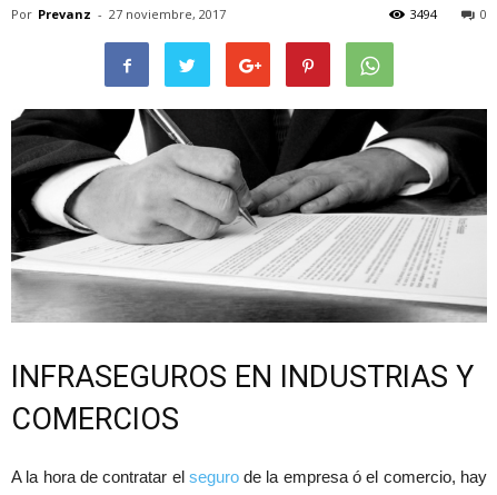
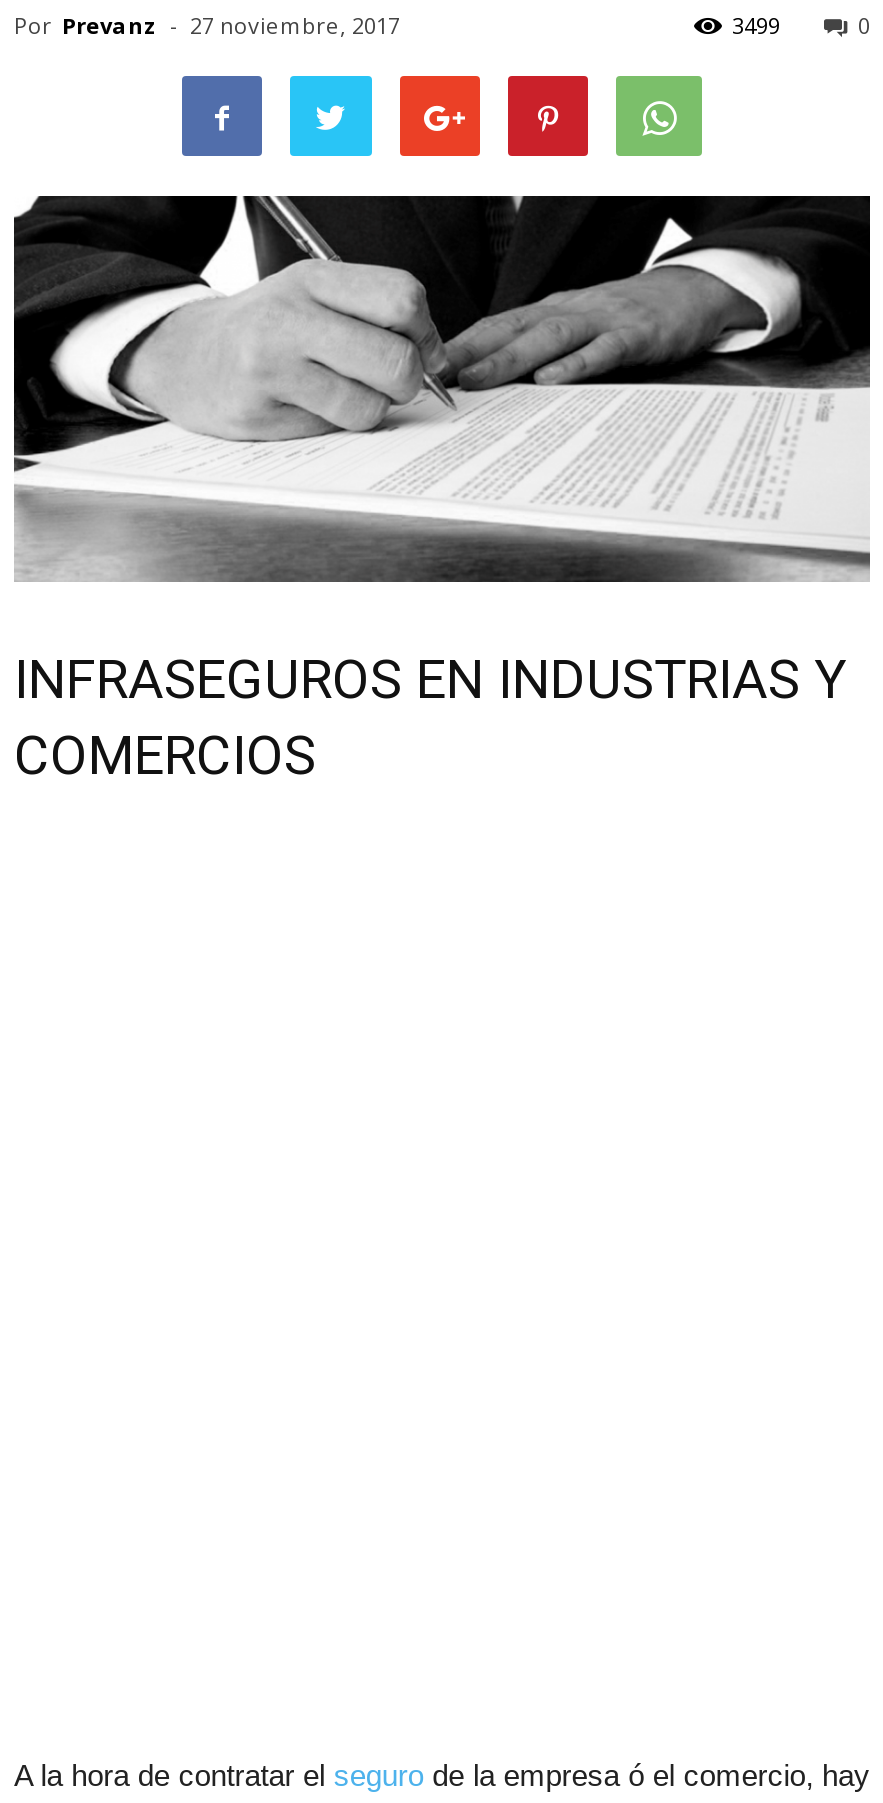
[410,6,437,22] 3494 -> [732,10,780,40] 3499

